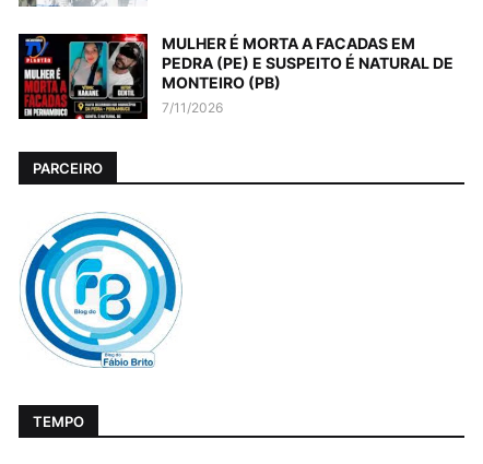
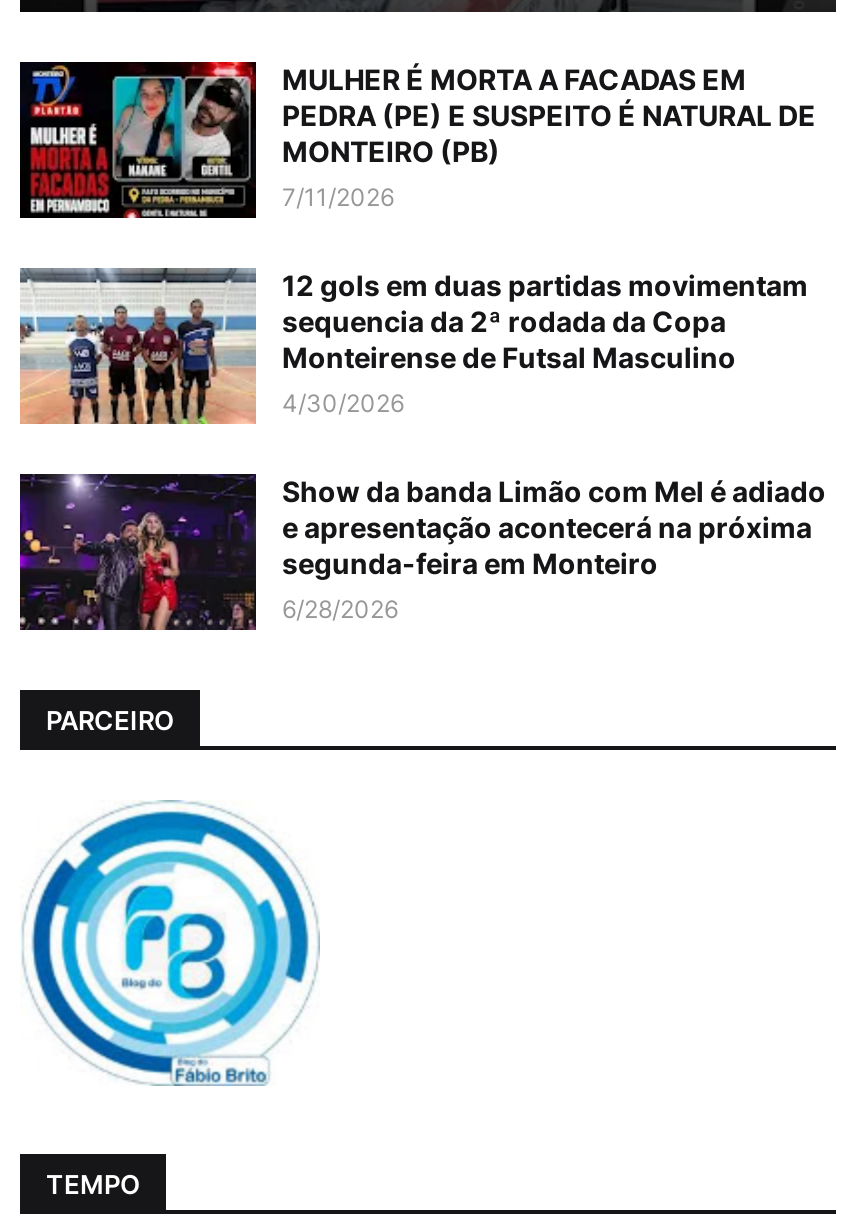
none -> [18,266,826,624] [image] | 12 gols em duas partidas movimentam | sequencia da 2ª rodada da Copa | Monteirense de Futsal Masculino | 4/30/2026 | Show da banda Limão com Mel é adiado | e apresentação acontecerá na próxima | segunda-feira em Monteiro | 6/28/2026
none -> [18,472,254,632] [image]

